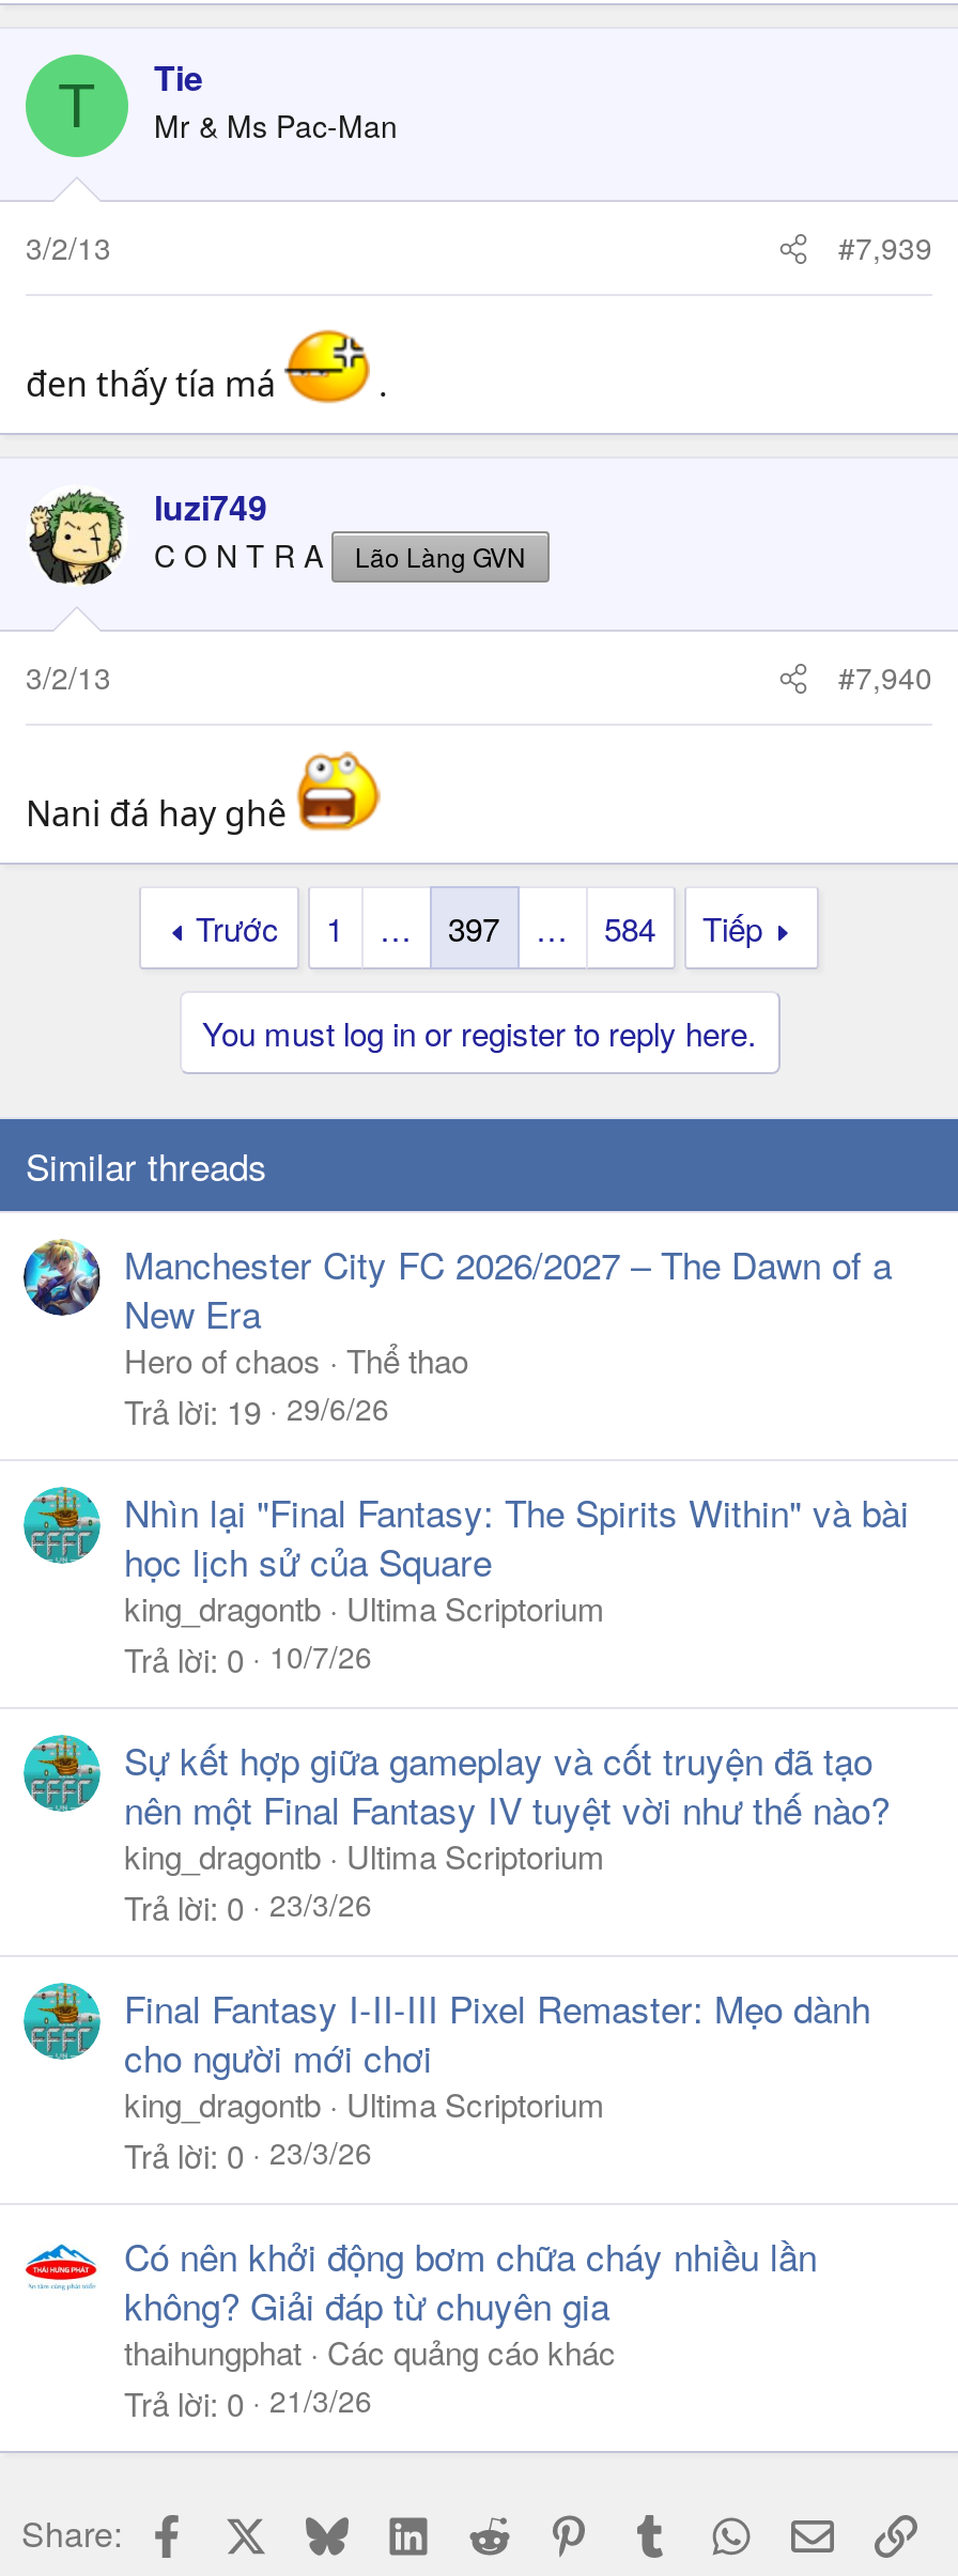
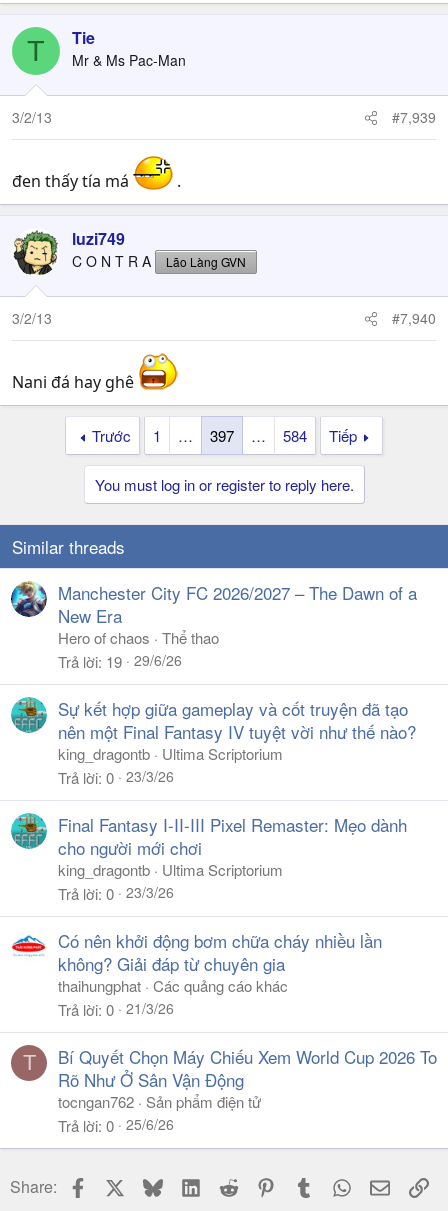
[124,1485,909,1682] Nhìn lại "Final Fantasy: The Spirits Within" và bài | học lịch sử của Square | king_dragontb Ultima Scriptorium | Trả lời 0 10/7/26 -> none
moved [21,1733,890,2426] -> [10,696,416,1020]: [image] | Sự kết hợp giữa gameplay và cốt truyện đã tạo | nên một Final Fantasy IV tuyệt vời như thế nào? | ... | thaihungphat Các quảng cáo khác | Trả lời 0 21/3/26
none -> [22,1044,437,1136] T | Bí Quyết Chọn Máy Chiếu Xem World Cup 2026 To | Rõ Như Ở Sân Vận Động | tocngan762 Sản phẩm điện tử | Trả lời 0 25/6/26

